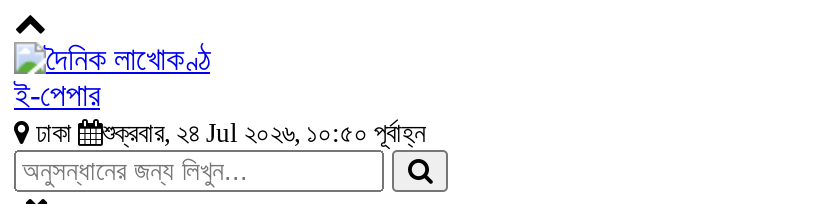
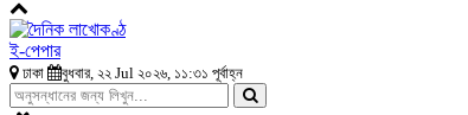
[102,118,426,148] শুক্রবার, ২৪ Jul ২০২৬, ১০:৫০ পূর্বাহ্ন -> [62,64,243,82] বুধবার, ২২ Jul ২০২৬, ১১:৩১ পূর্বাহ্ন

